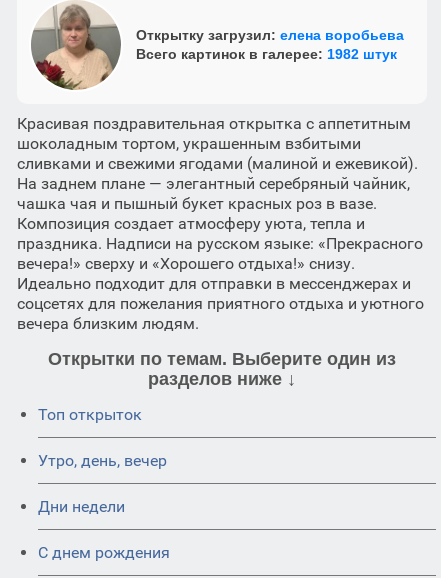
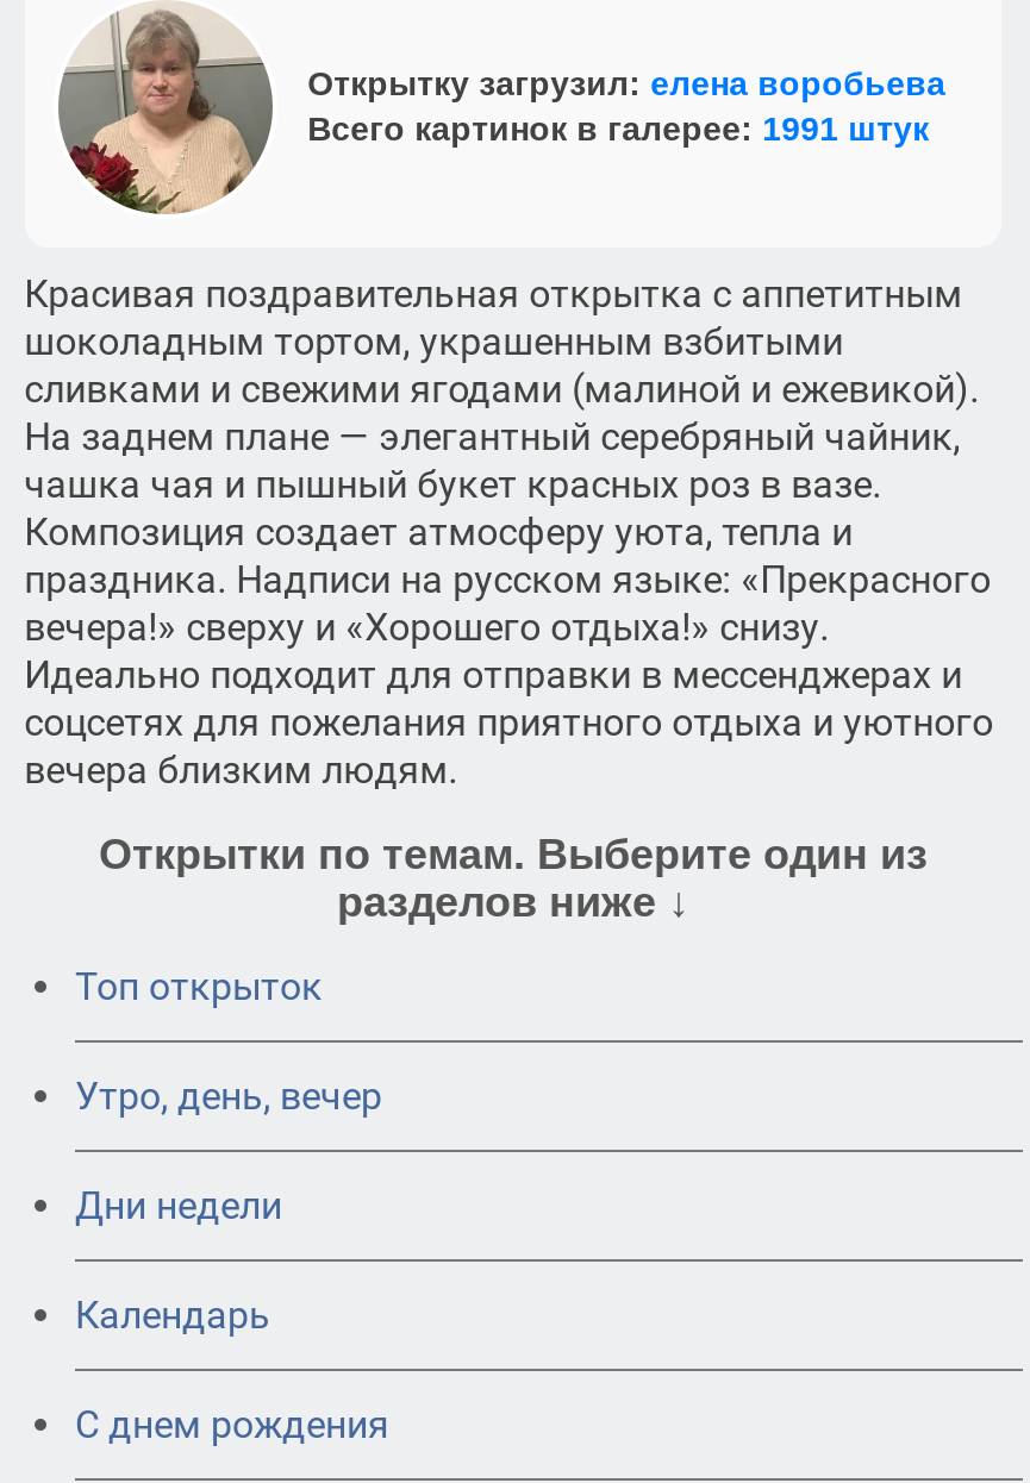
[136,46,397,62] Всего картинок в галерее: 1982 штук -> [307,109,929,148] Всего картинок в галерее: 1991 штук
none -> [75,1293,270,1338] Календарь

